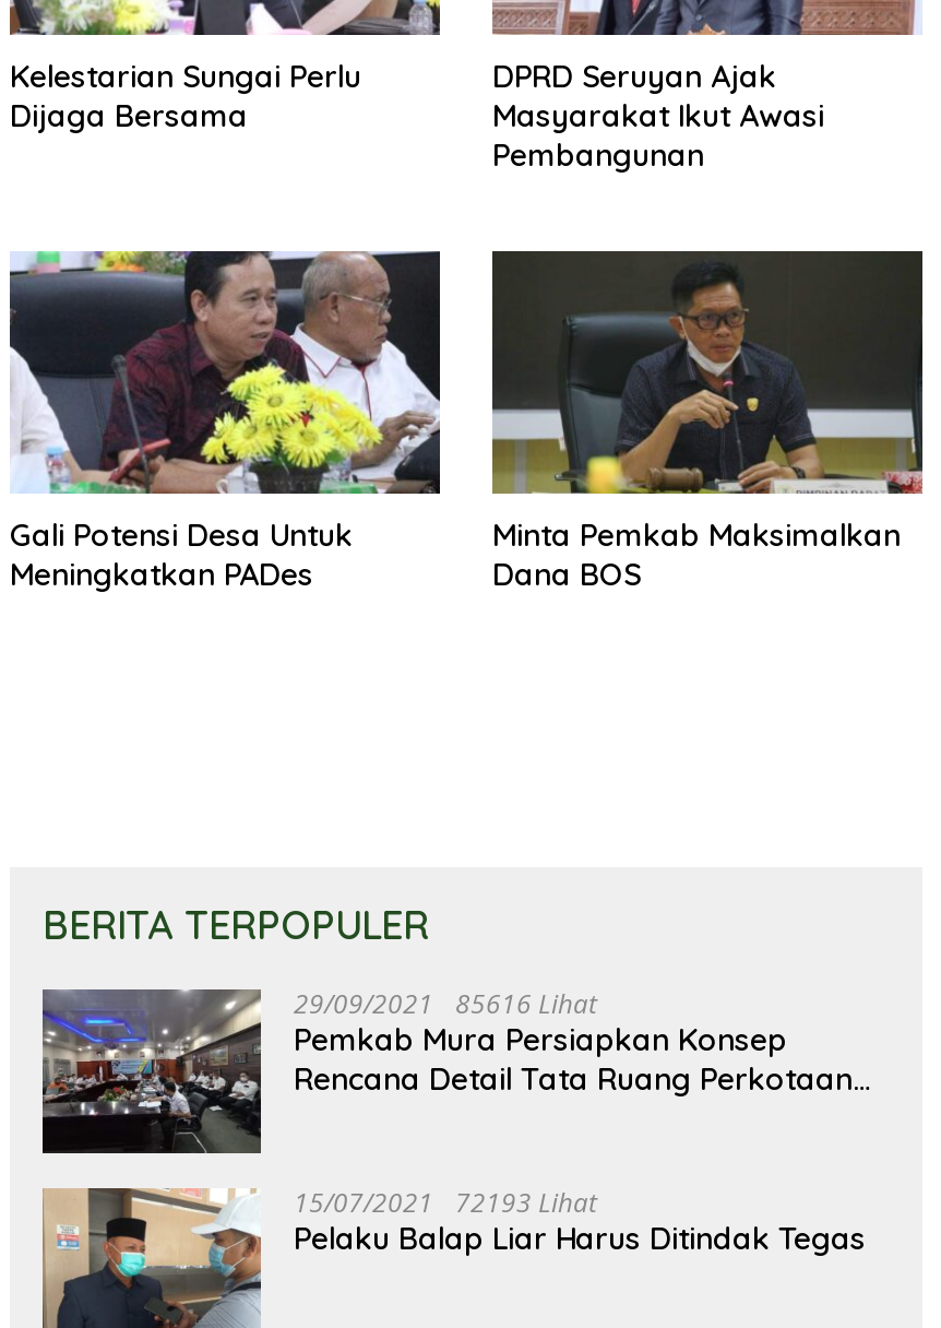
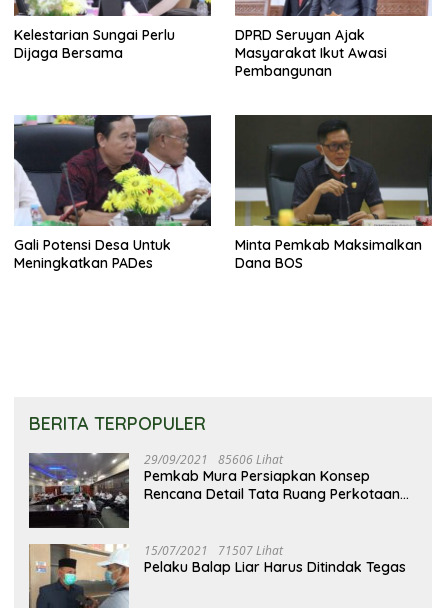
[294,985,597,1022] 29/09/2021 85616 Lihat -> [144,451,283,468] 29/09/2021 85606 Lihat
[294,1184,597,1221] 15/07/2021 72193 Lihat -> [144,542,283,559] 15/07/2021 71507 Lihat

